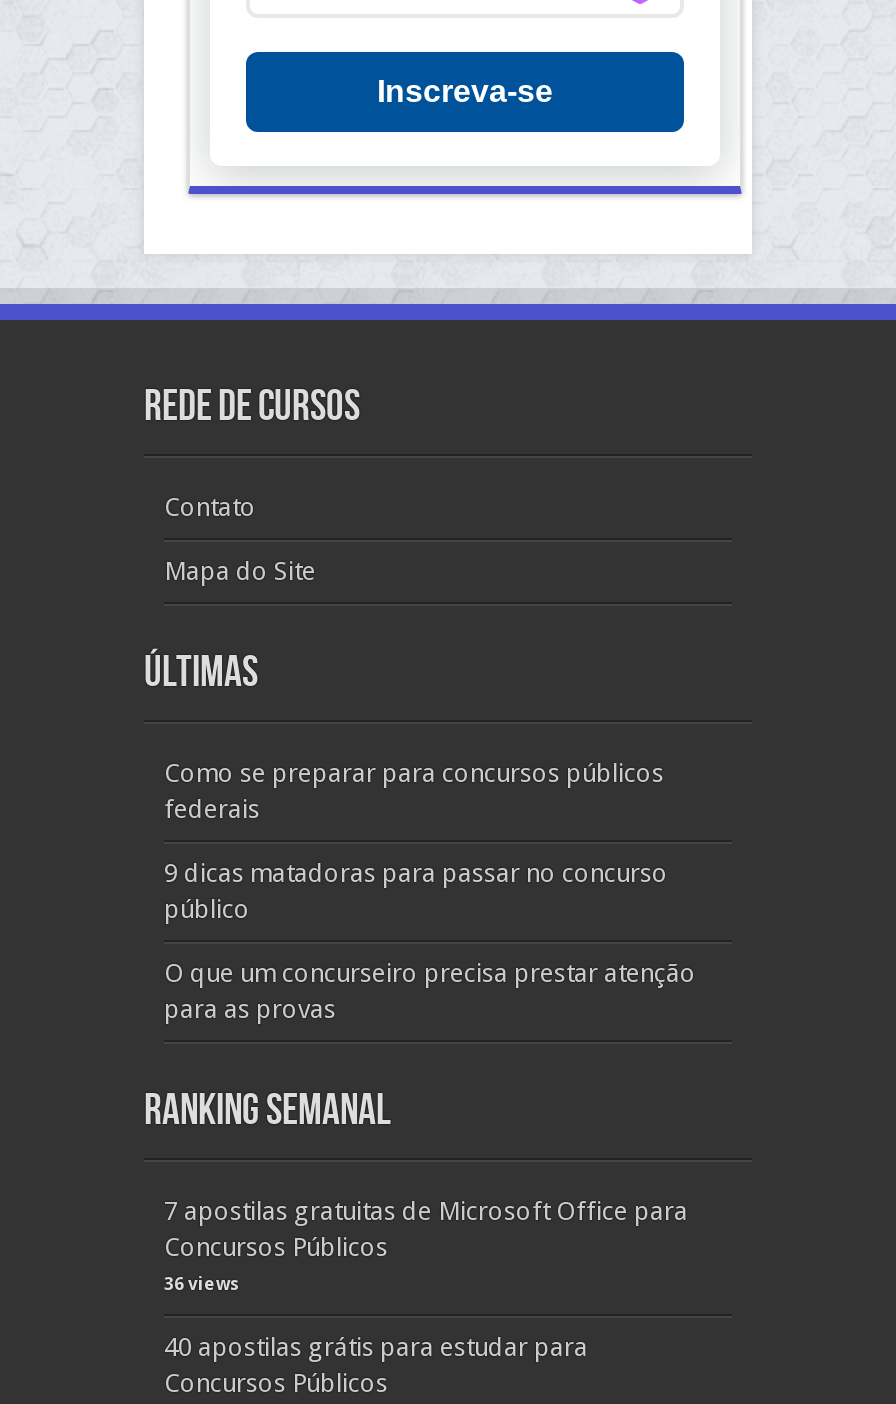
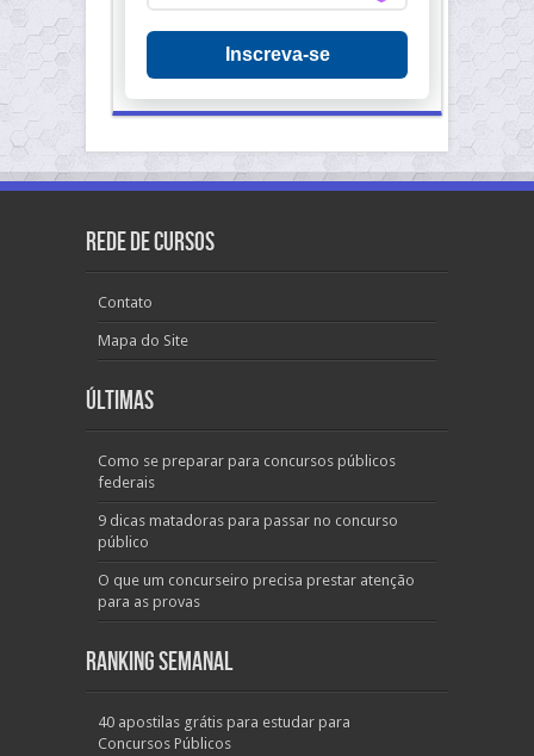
[164,1196,688,1294] 7 apostilas gratuitas de Microsoft Office para | Concursos Públicos | 36 views -> none

